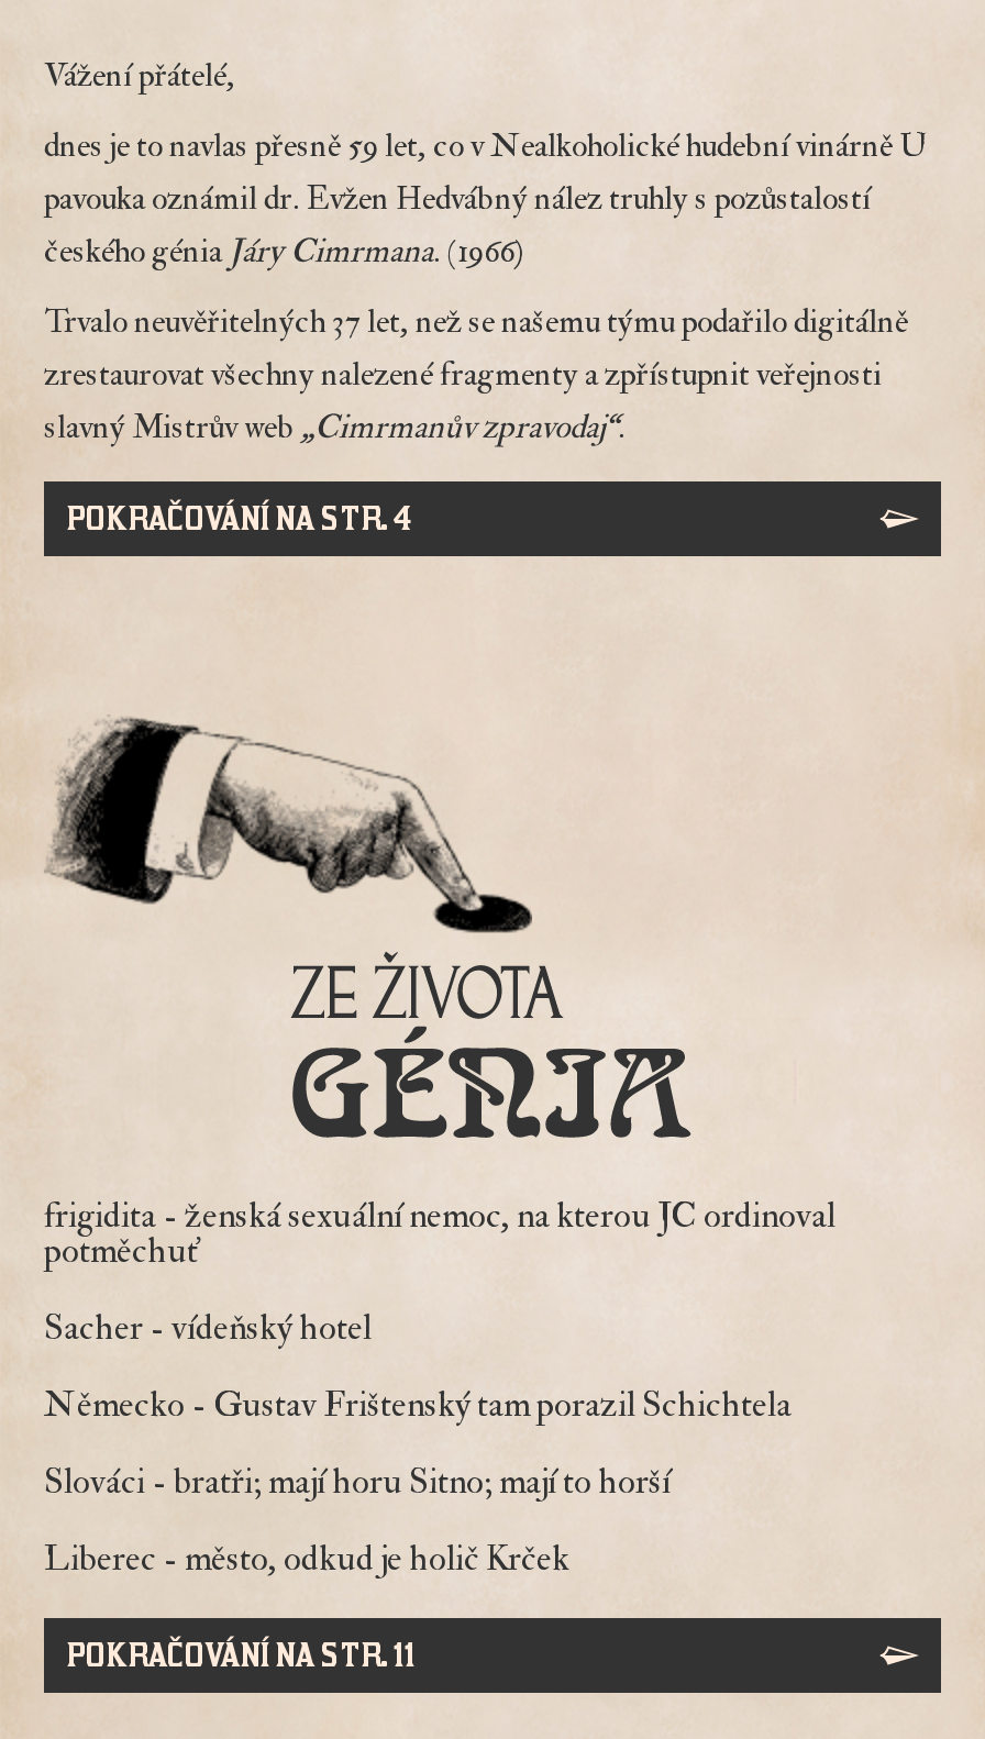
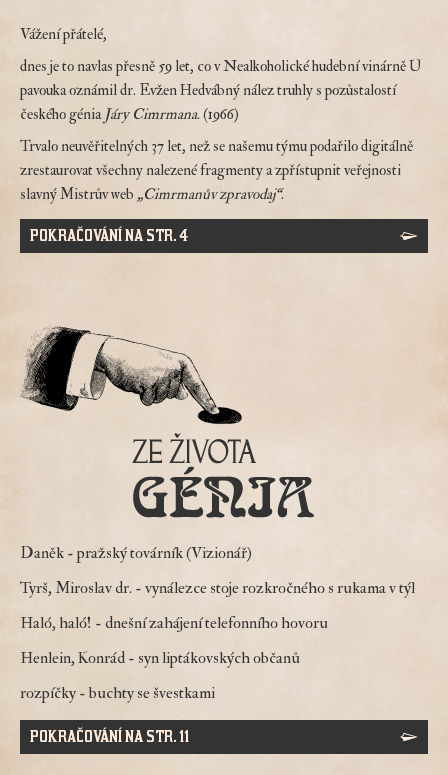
[44,1194,835,1274] frigidita - ženská sexuální nemoc, na kterou JC ordinoval | potměchuť -> [20,543,252,563] Daněk - pražský továrník (Vizionář)
[44,1307,372,1351] Sacher - vídeňský hotel -> [20,578,415,598] Tyrš, Miroslav dr. - vynálezce stoje rozkročného s rukama v týl
[44,1384,792,1427] Německo - Gustav Frištenský tam porazil Schichtela -> [20,613,328,633] Haló, haló! - dnešní zahájení telefonního hovoru
[44,1460,671,1504] Slováci - bratři; mají horu Sitno; mají to horší -> [20,648,300,668] Henlein, Konrád - syn liptákovských občanů
[44,1537,569,1581] Liberec - město, odkud je holič Krček -> [20,683,215,703] rozpíčky - buchty se švestkami

